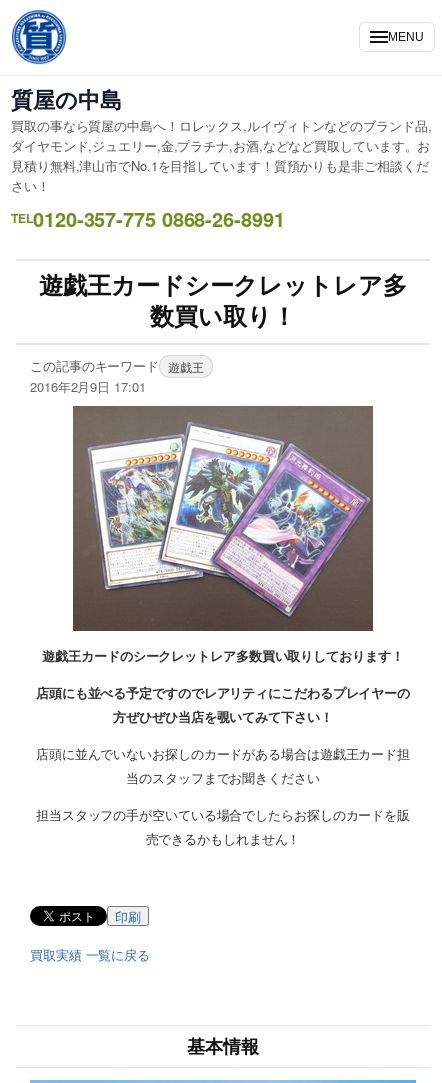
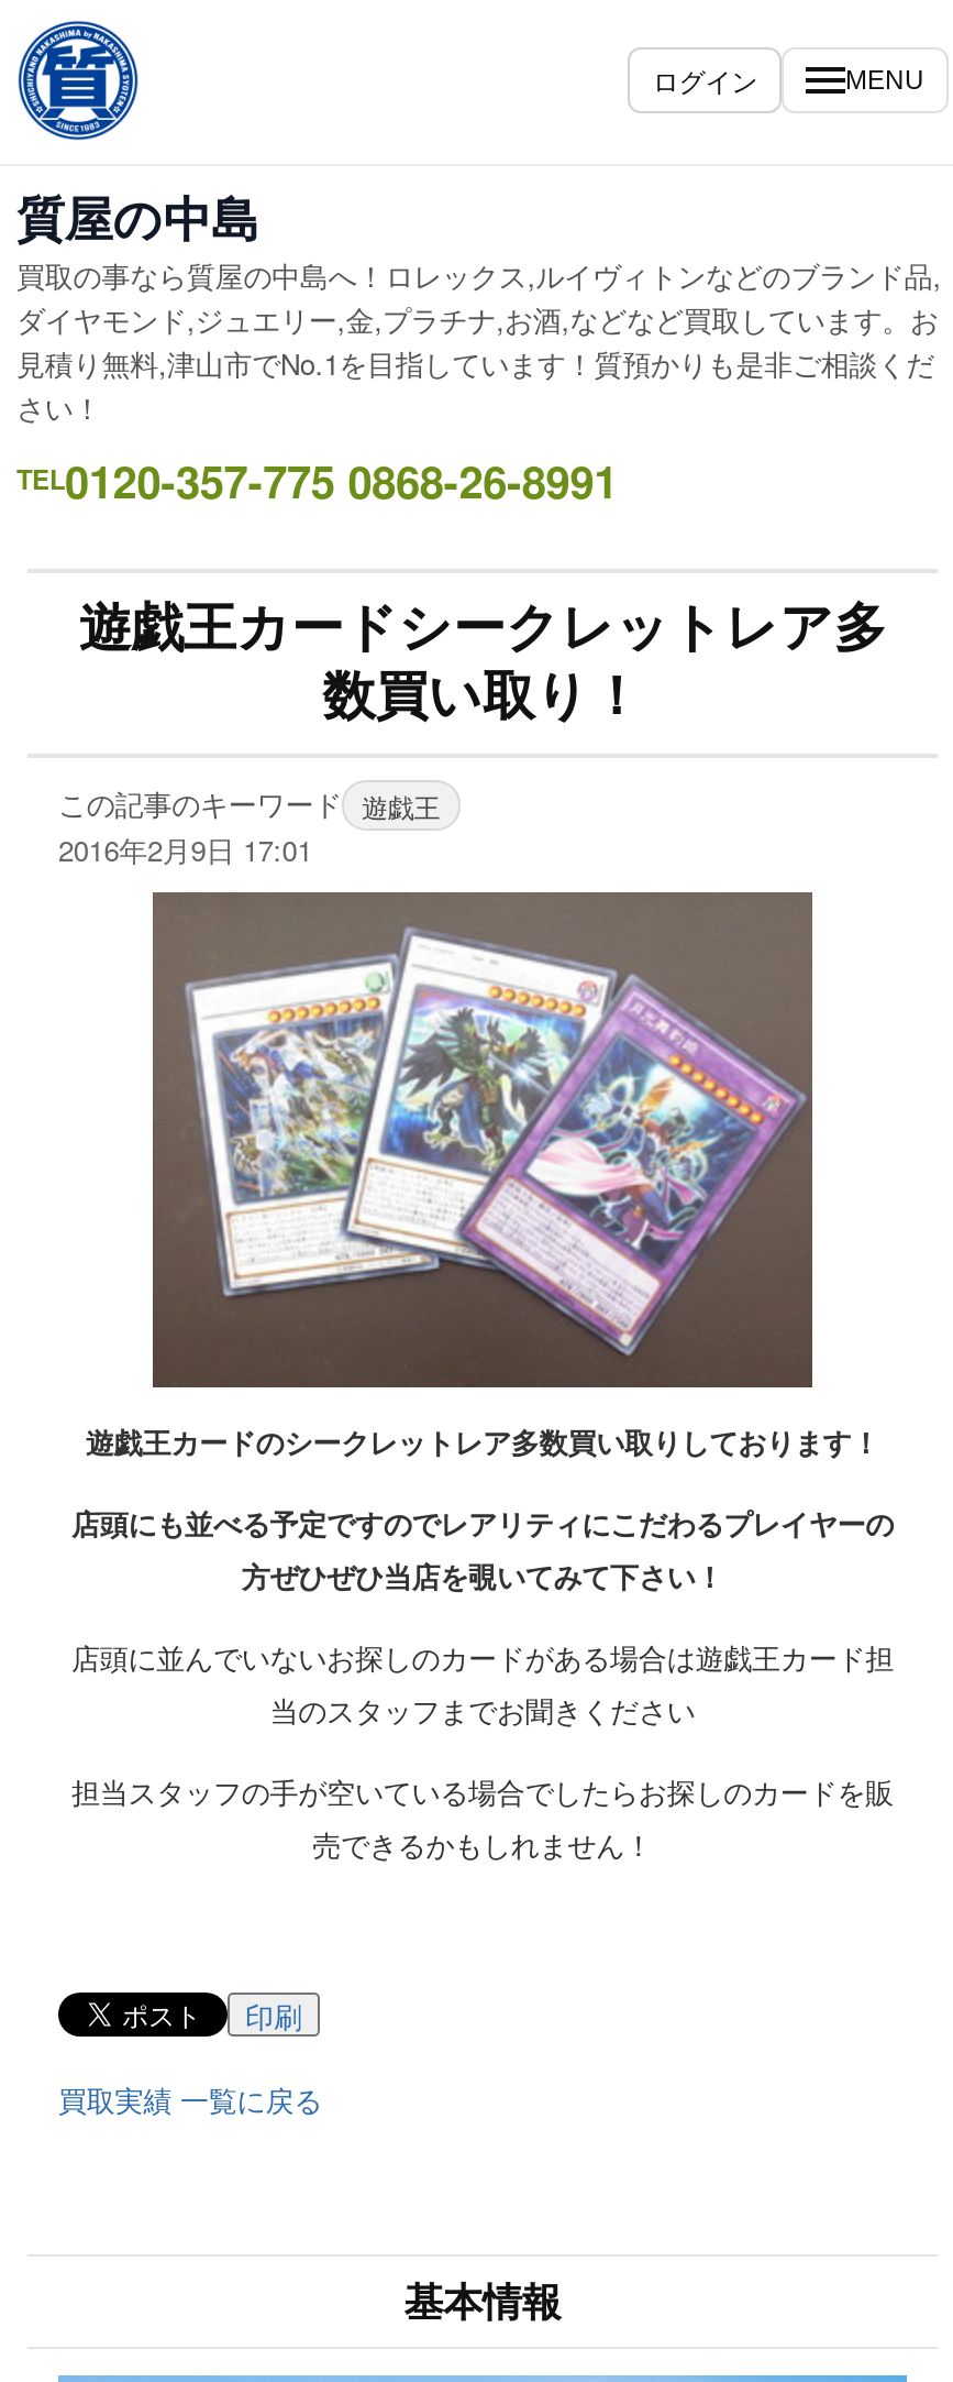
none -> [653,61,757,98] ログイン

